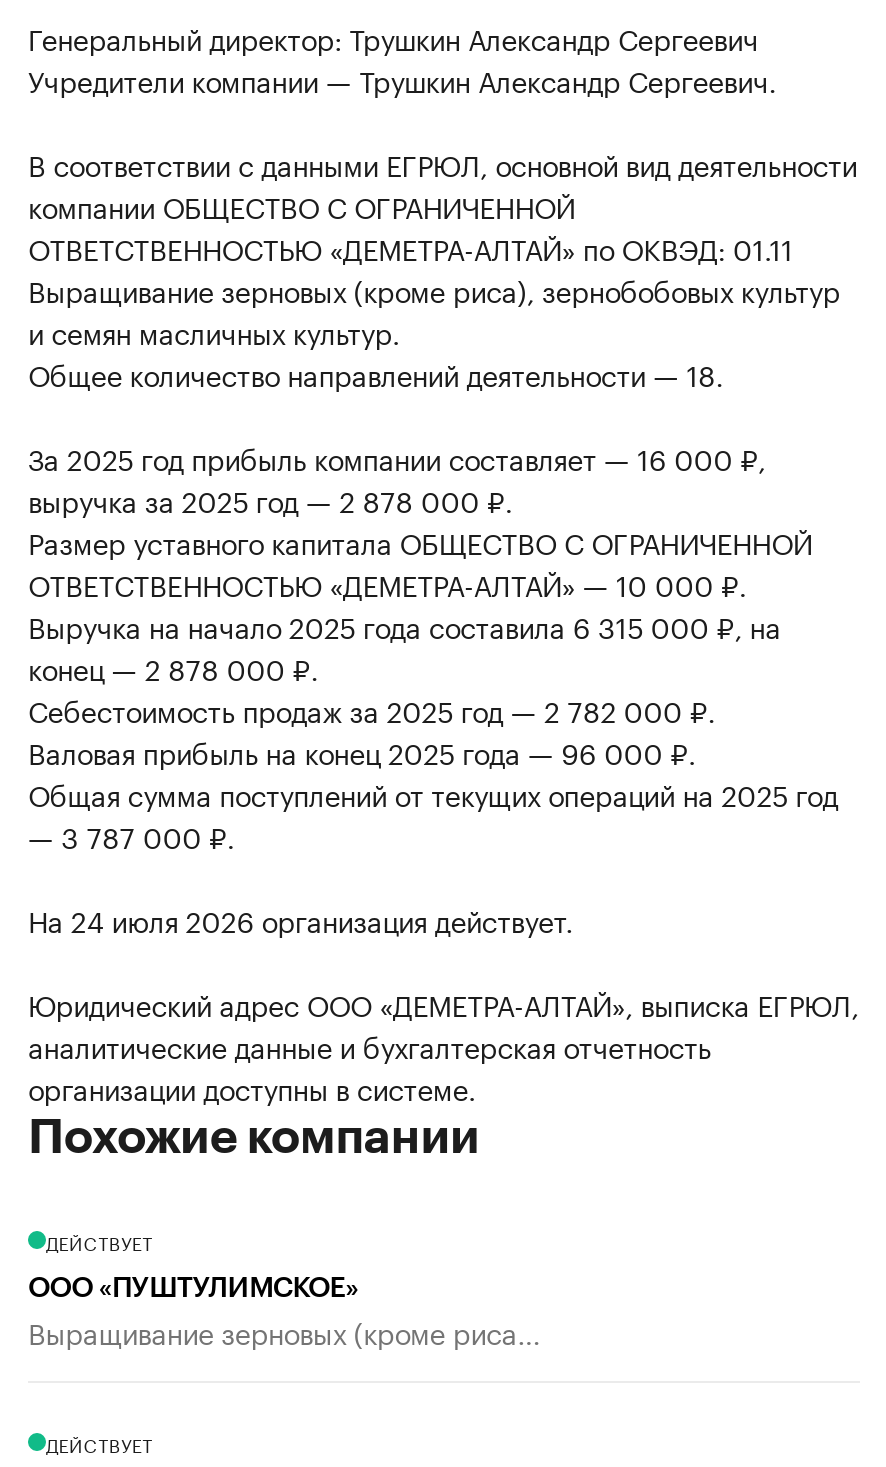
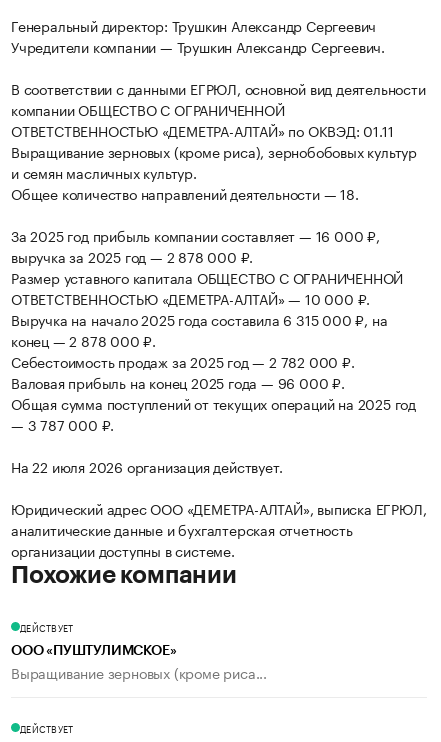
[28,898,573,942] На 24 июля 2026 организация действует. -> [11,455,282,477] На 22 июля 2026 организация действует.

